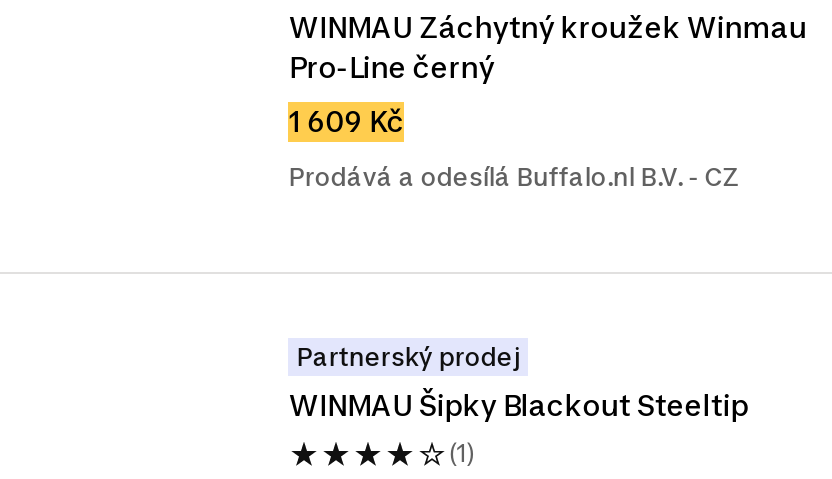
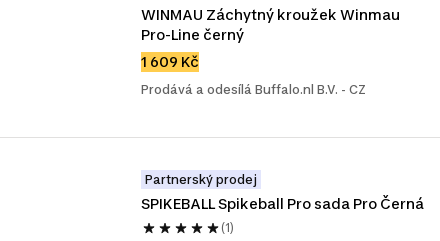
[289,388,749,422] WINMAU Šipky Blackout Steeltip -> [141,195,424,212] SPIKEBALL Spikeball Pro sada Pro Černá

